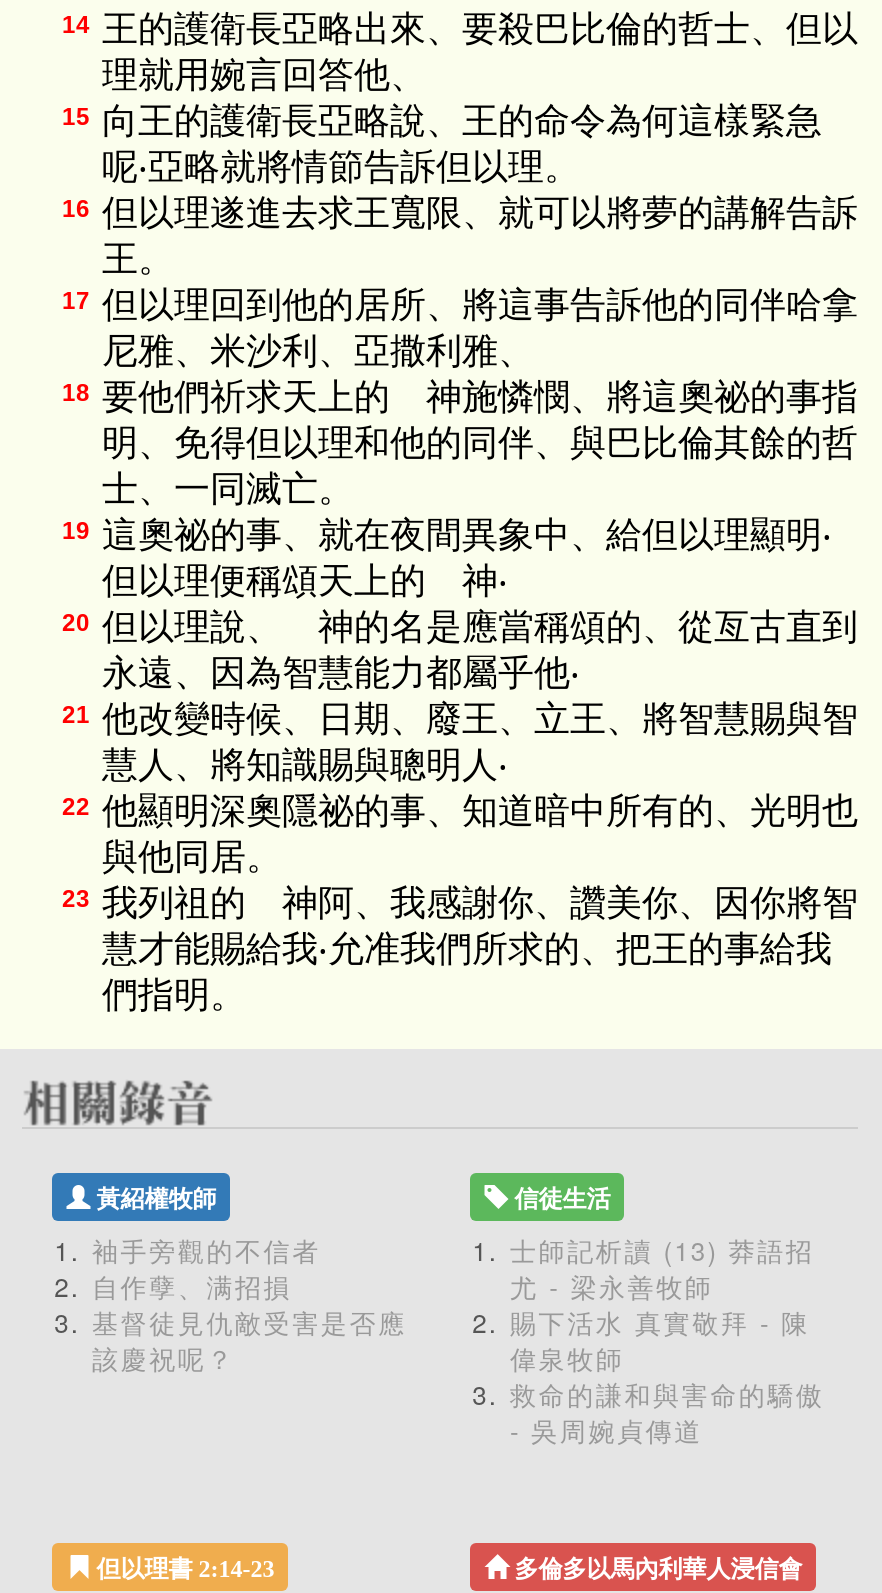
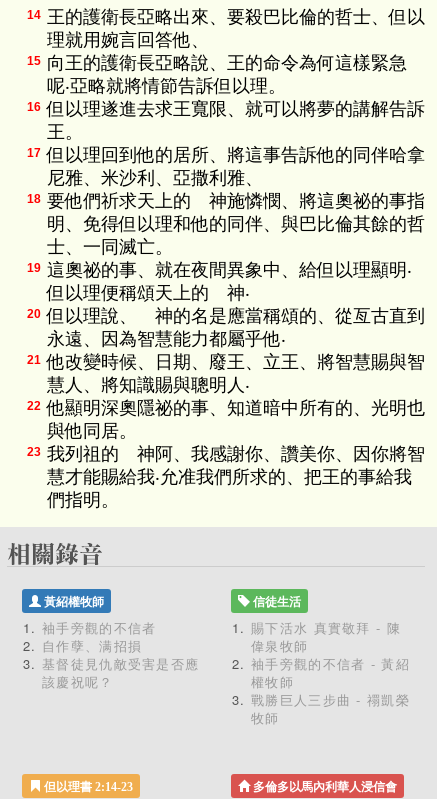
[510,1231,814,1305] 士師記析讀 (13) 莽語招 | 尤 - 梁永善牧師 -> none
moved [510,1303,810,1377] -> [251,618,401,655]: 賜下活水 真實敬拜 - 陳 | 偉泉牧師
[510,1375,825,1449] 救命的謙和與害命的驕傲 | - 吳周婉貞傳道 -> [251,654,410,727] 袖手旁觀的不信者 - 黃紹 | 權牧師 | 戰勝巨人三步曲 - 禤凱榮 | 牧師

